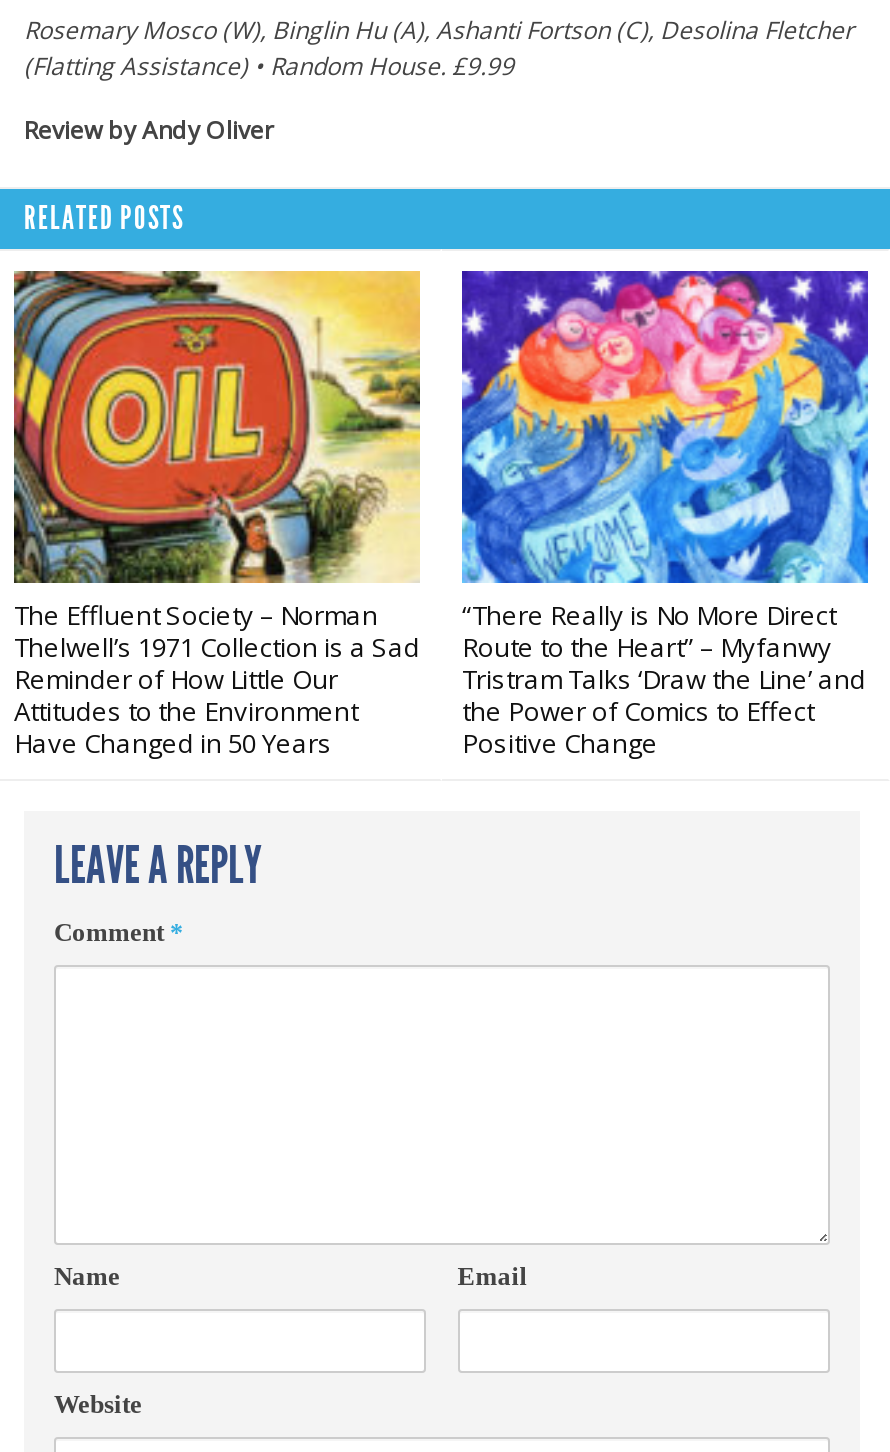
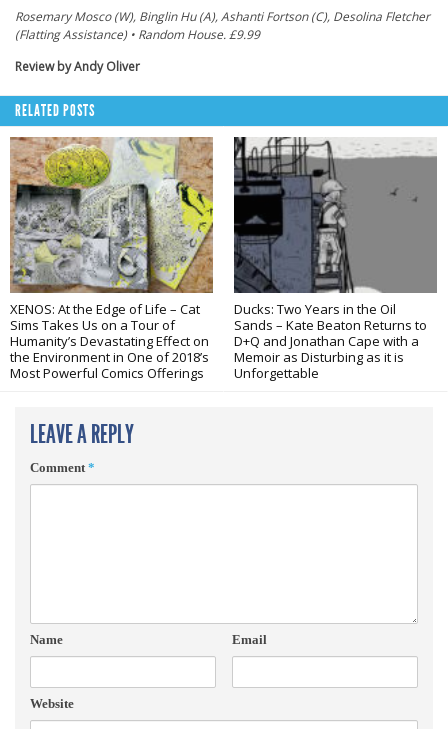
[12,269,422,761] [image] | The Effluent Society – Norman | Thelwell’s 1971 Collection is a Sad | Reminder of How Little Our | Attitudes to the Environment | Have Changed in 50 Years -> [9,136,214,382] [image] | XENOS: At the Edge of Life – Cat | Sims Takes Us on a Tour of | Humanity’s Devastating Effect on | the Environment in One of 2018’s | Most Powerful Comics Offerings
[460,269,870,761] [image] | “There Really is No More Direct | Route to the Heart” – Myfanwy | Tristram Talks ‘Draw the Line’ and | the Power of Comics to Effect | Positive Change -> [233,136,438,382] [image] | Ducks: Two Years in the Oil | Sands – Kate Beaton Returns to | D+Q and Jonathan Cape with a | Memoir as Disturbing as it is | Unforgettable

